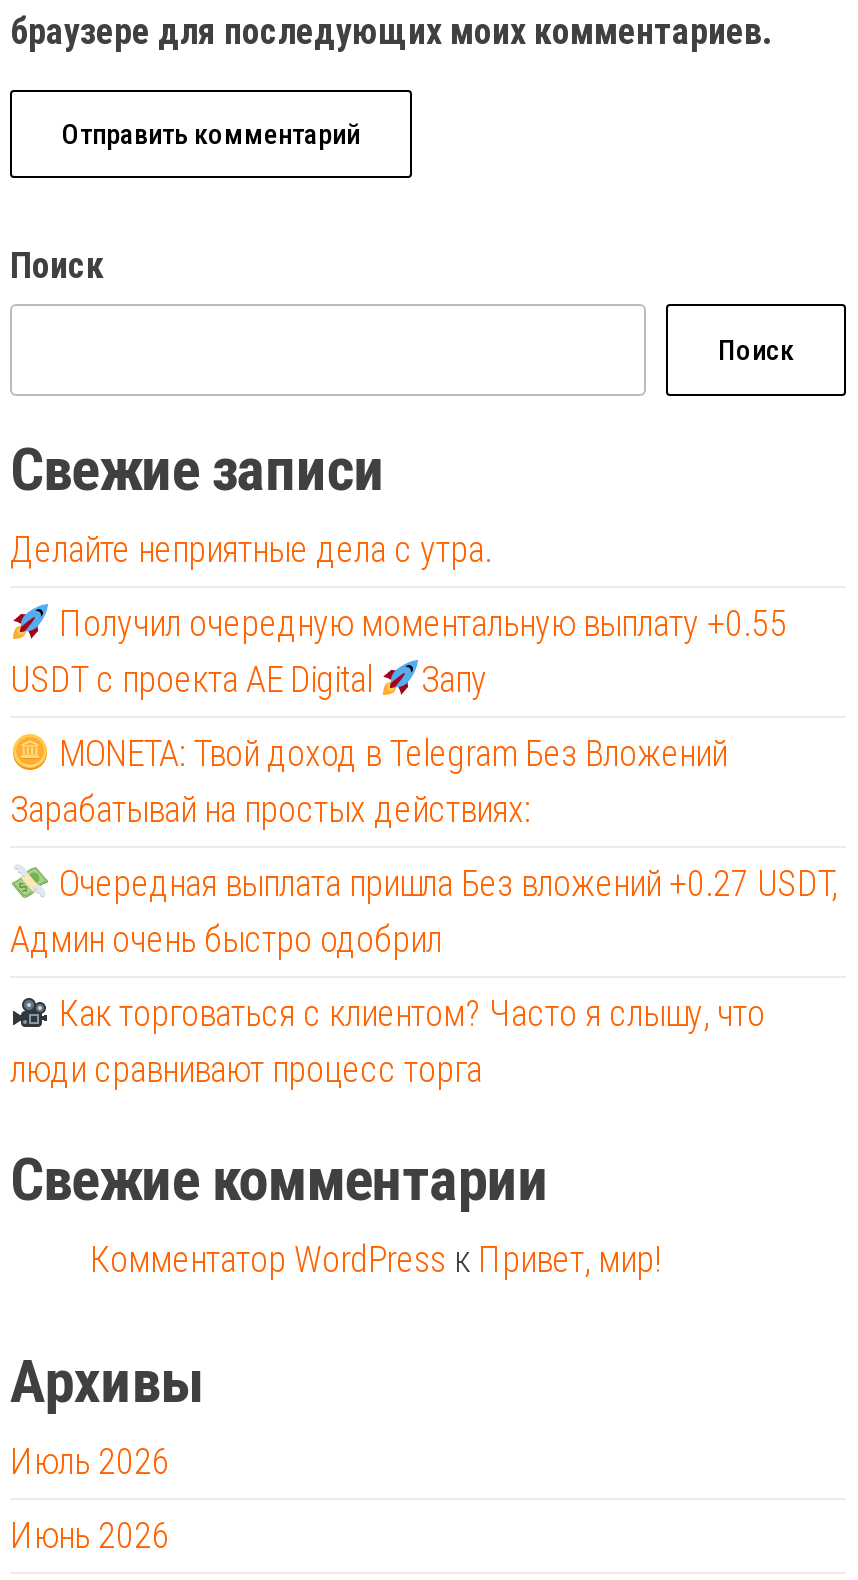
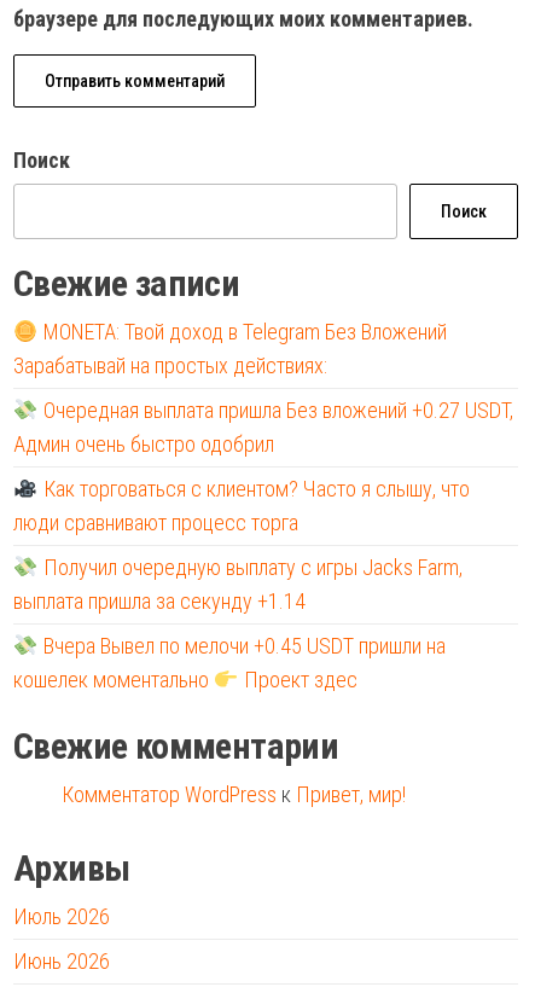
[10,528,787,700] Делайте неприятные дела с утра. | Получил очередную моментальную выплату +0.55 | USDT с проекта AE Digital | Запу -> none
moved [10,732,765,1090] -> [13,319,469,535]: MONETA: Твой доход в Telegram Без Вложений | Зарабатывай на простых действиях: | Админ очень быстро одобрил | Как торговаться с клиентом? Часто я слышу, что | люди сравнивают процесс торга
none -> [13,555,462,692] Получил очередную выплату с игры Jacks Farm, | выплата пришла за секунду +1.14 | Вчера Вывел по мелочи +0.45 USDT пришли на | кошелек моментально | Проект здес

